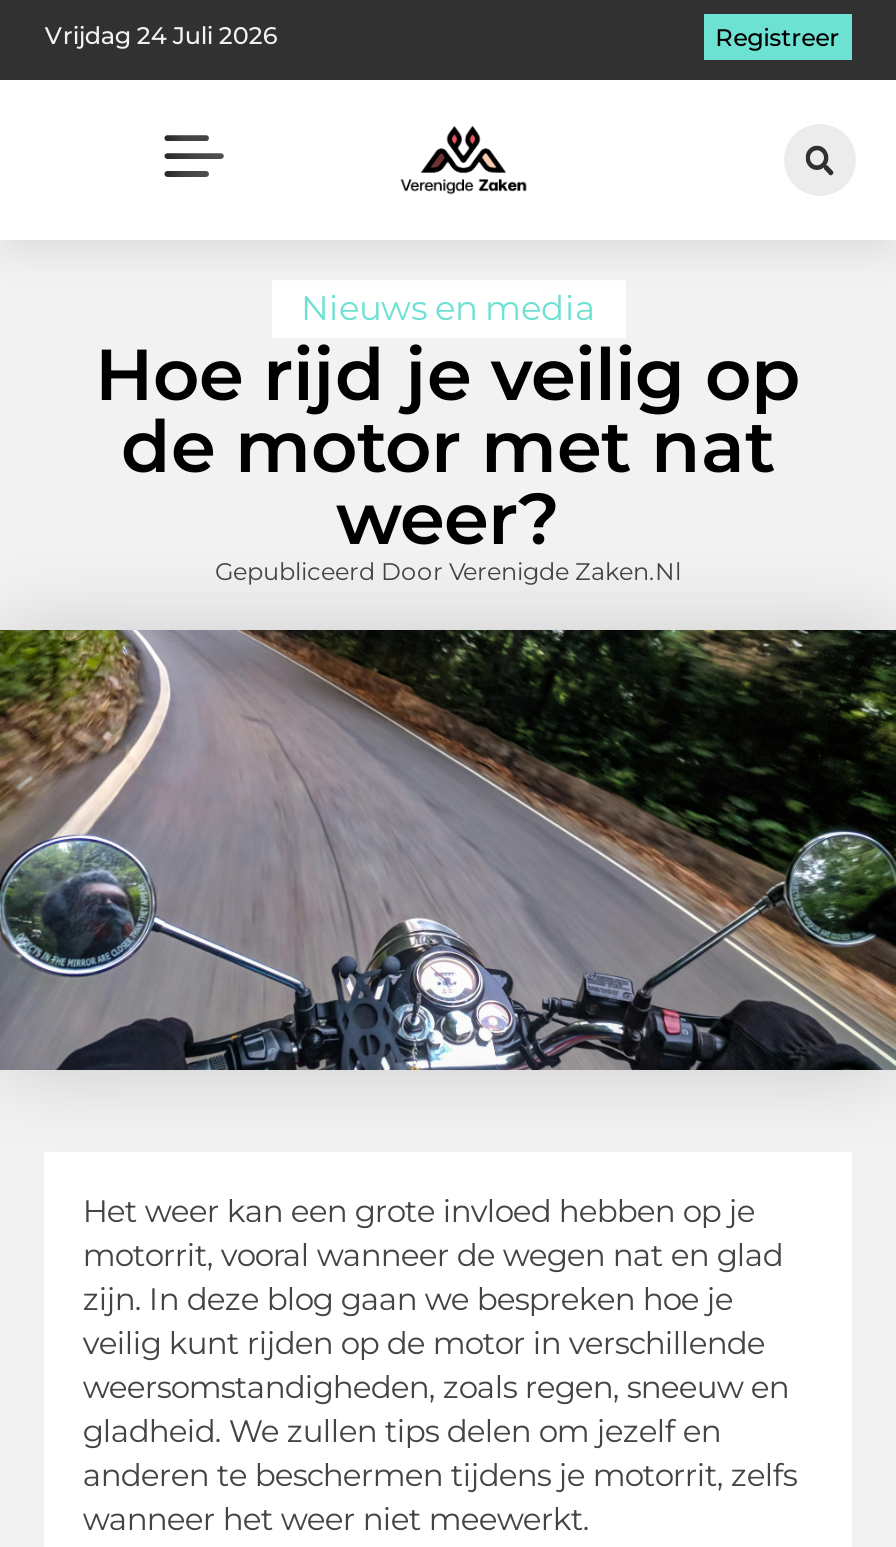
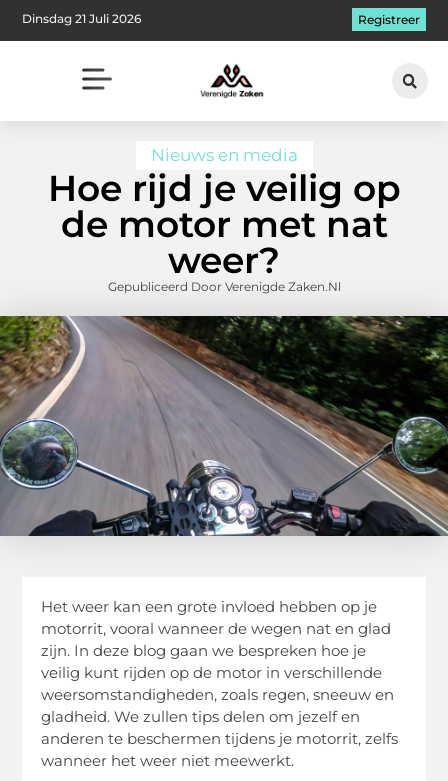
[45,19,277,49] Vrijdag 24 Juli 2026 -> [22,11,141,26] Dinsdag 21 Juli 2026

